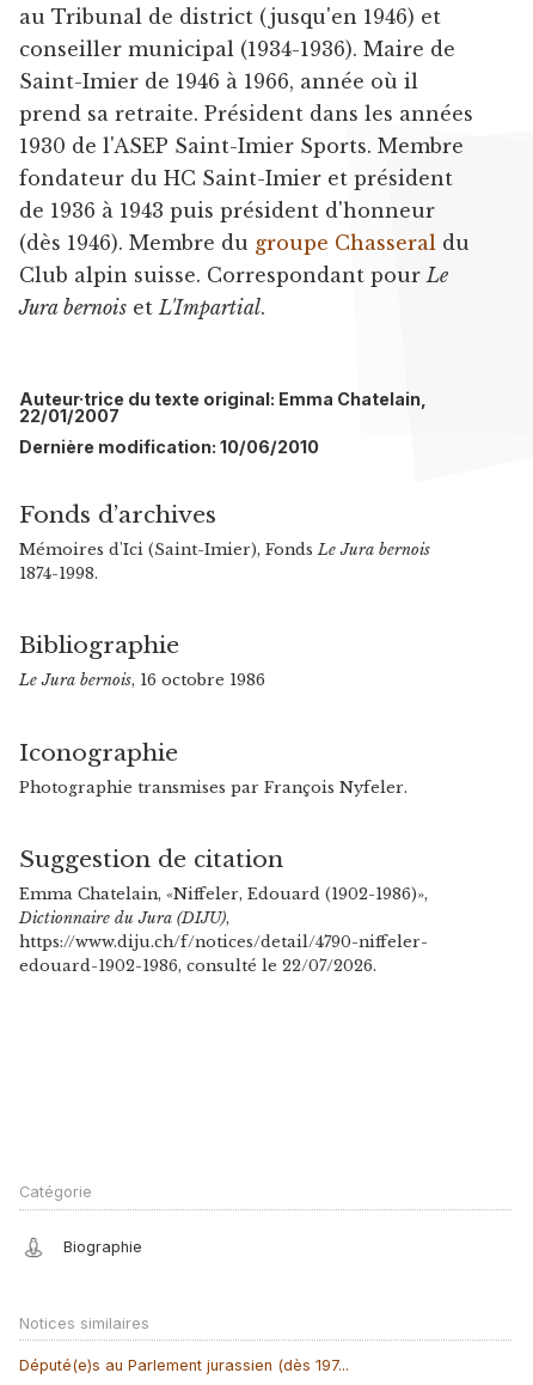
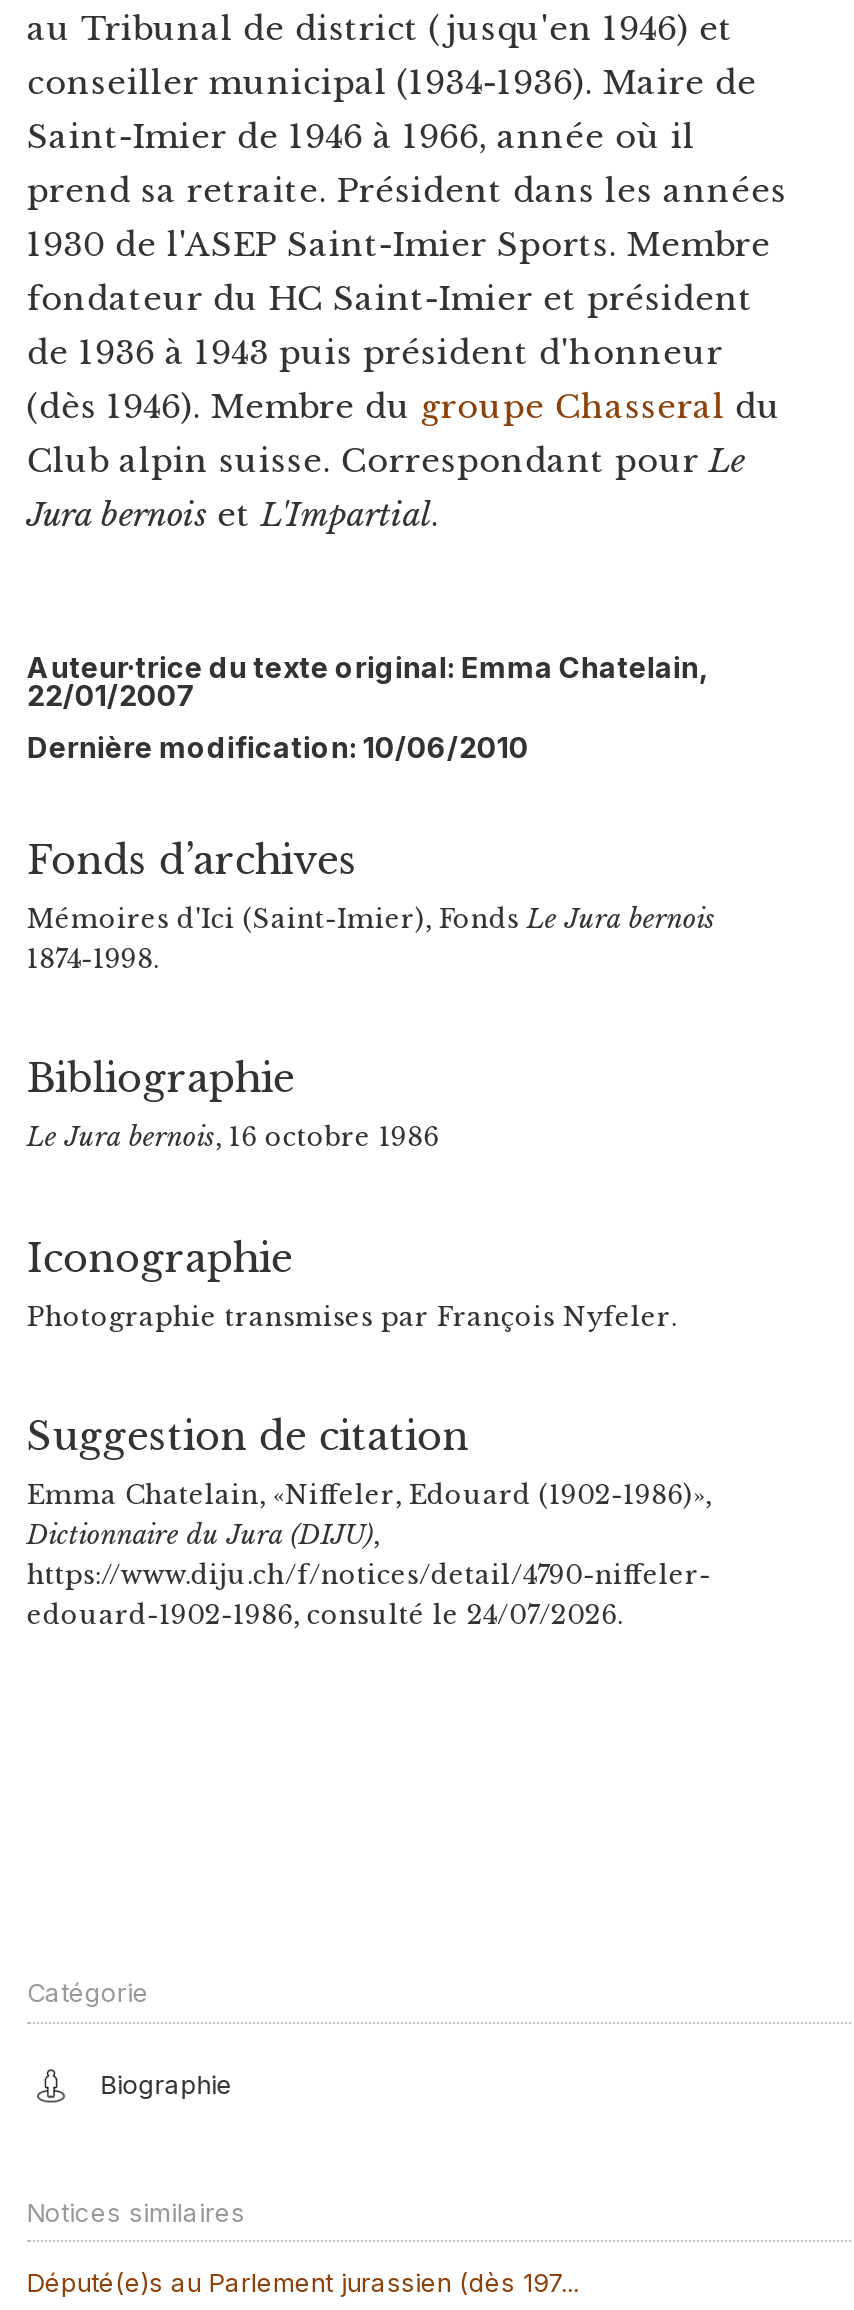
[19,957,376,975] edouard-1902-1986, consulté le 22/07/2026. -> [27,1600,623,1630] edouard-1902-1986, consulté le 24/07/2026.

